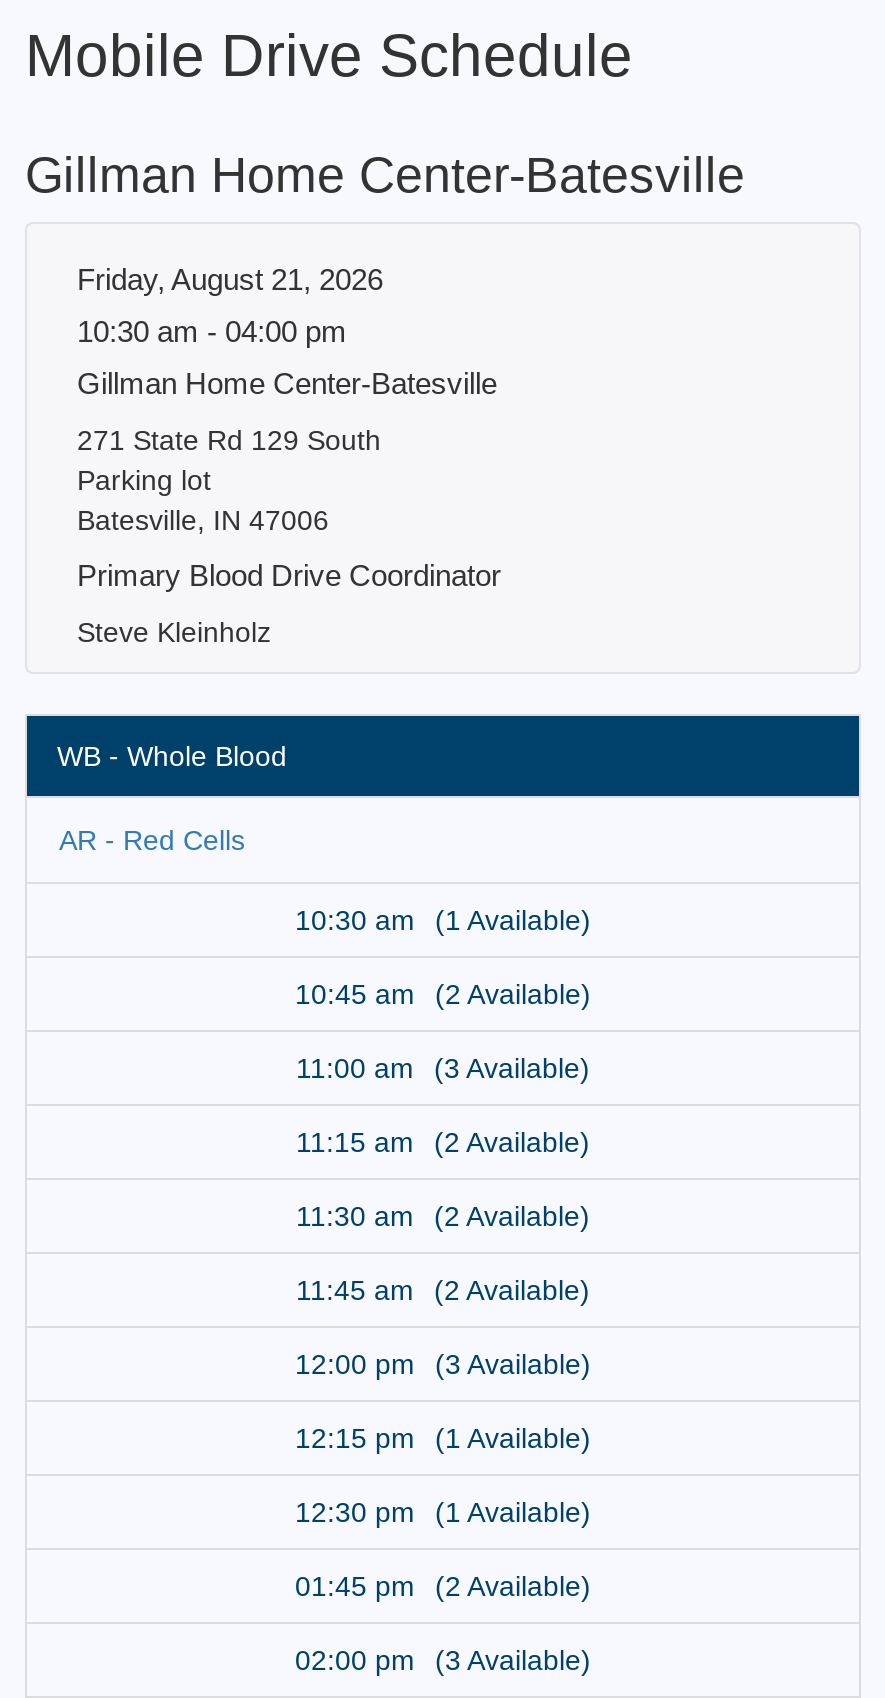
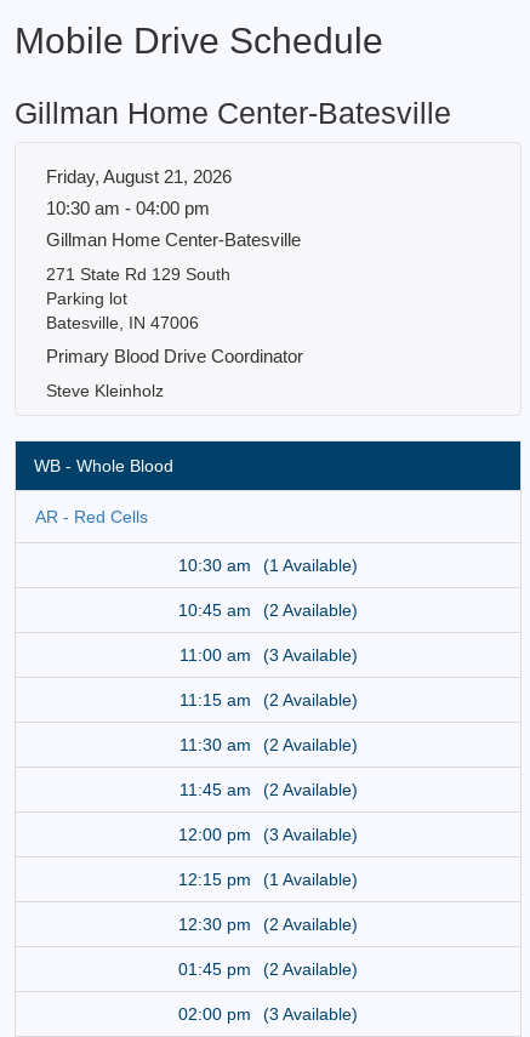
[295,1496,591,1528] 12:30 pm (1 Available) -> [178,915,358,934] 12:30 pm (2 Available)

